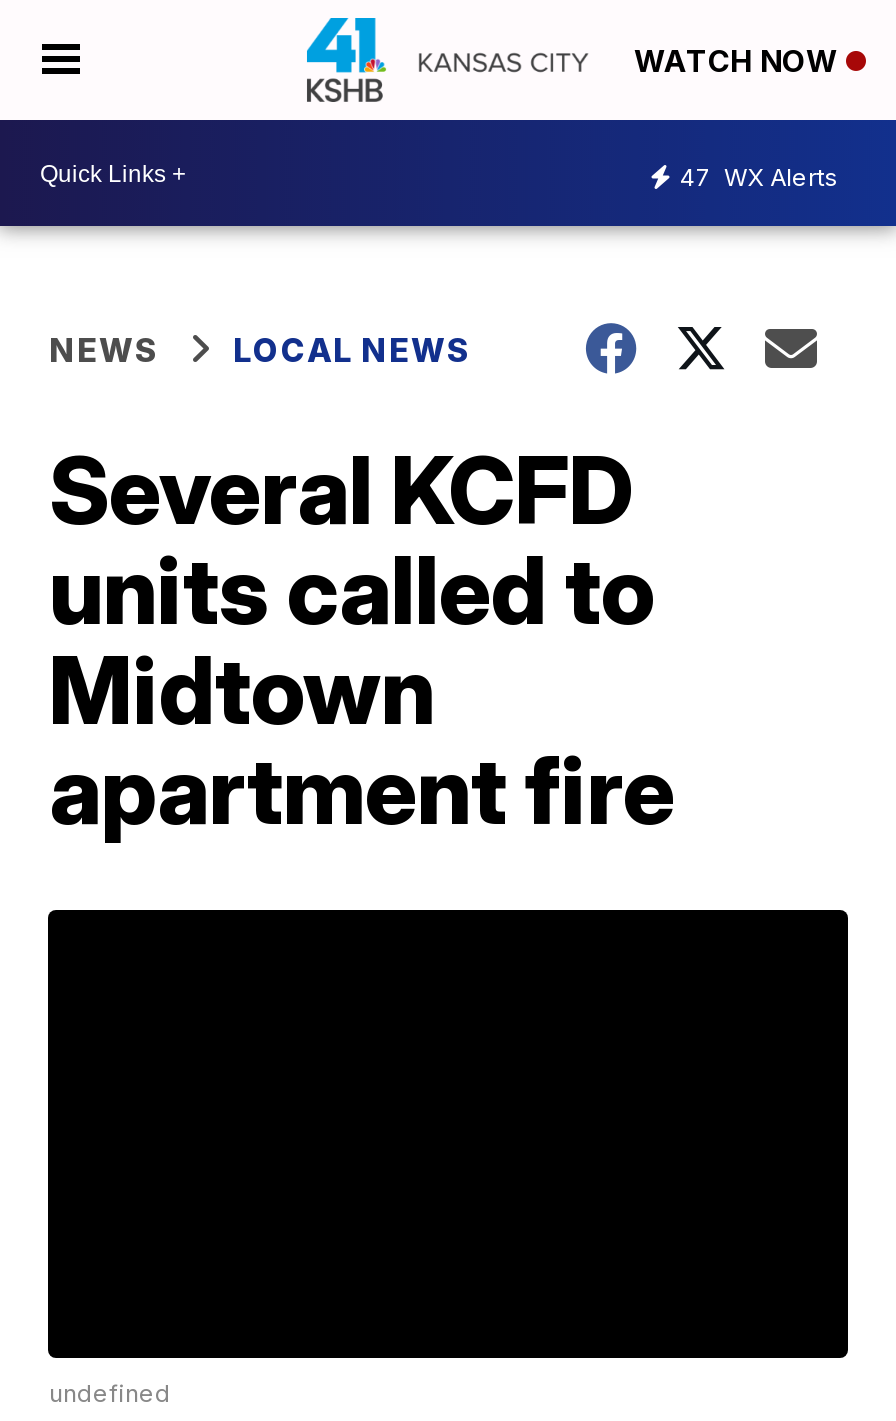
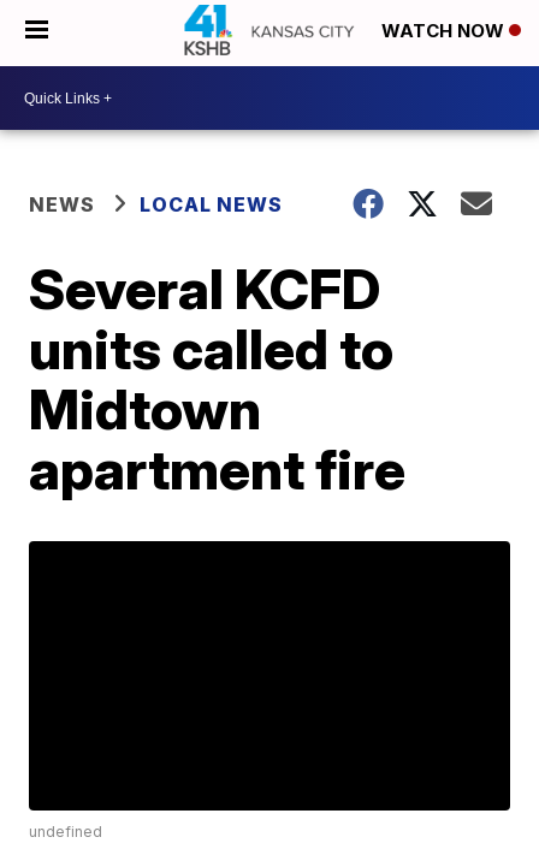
[680,161,838,191] 47 WX Alerts -> none

